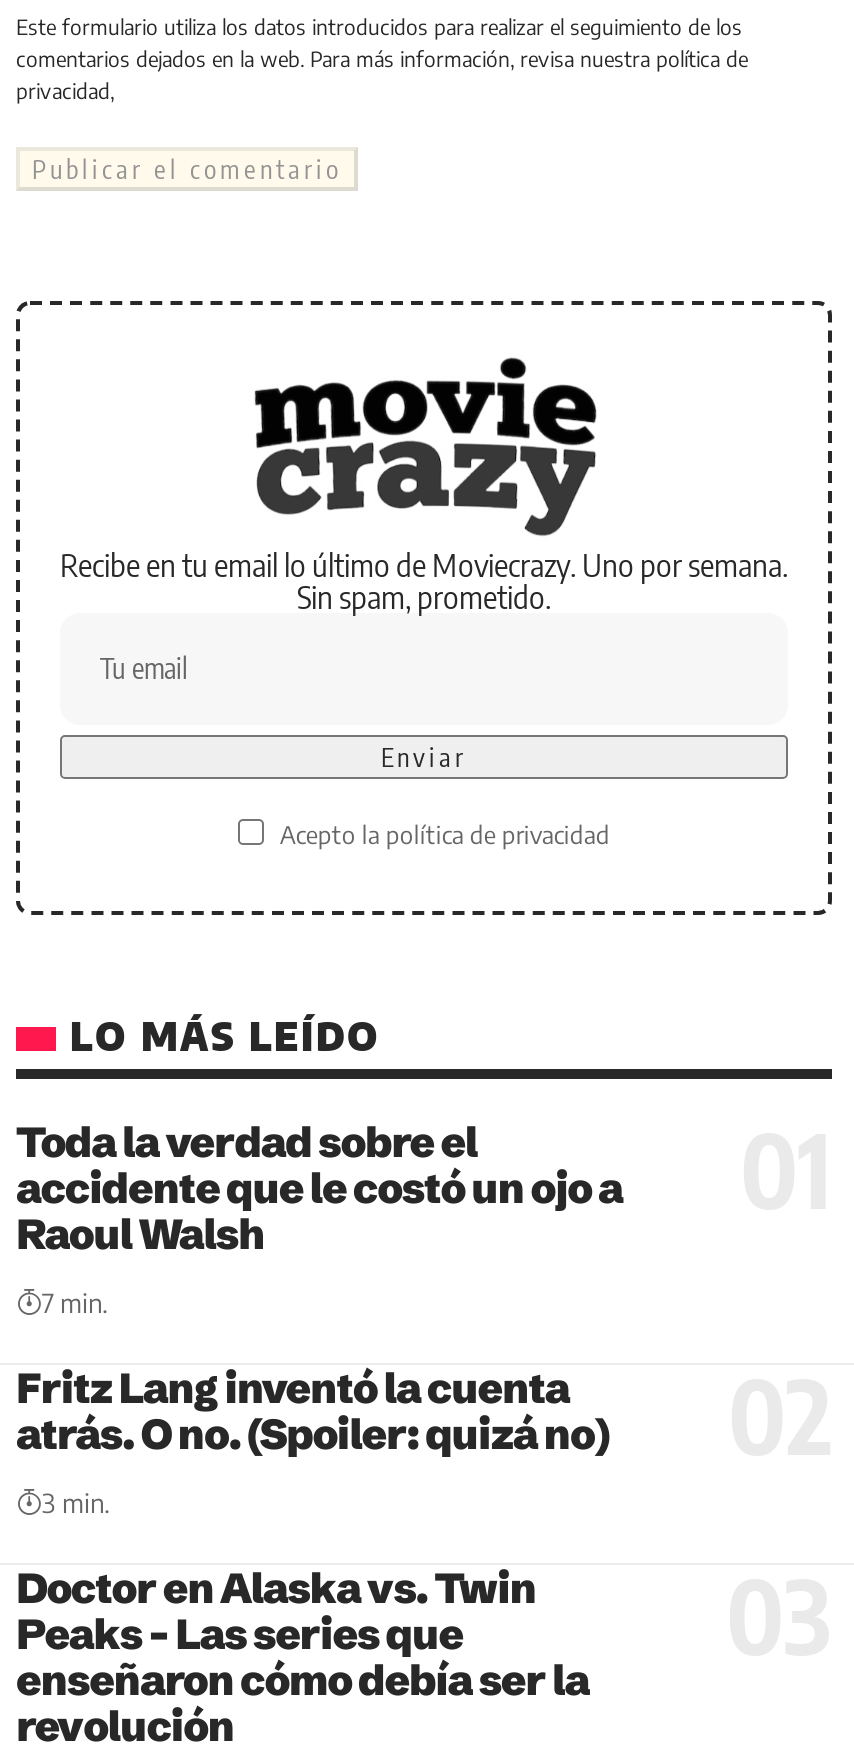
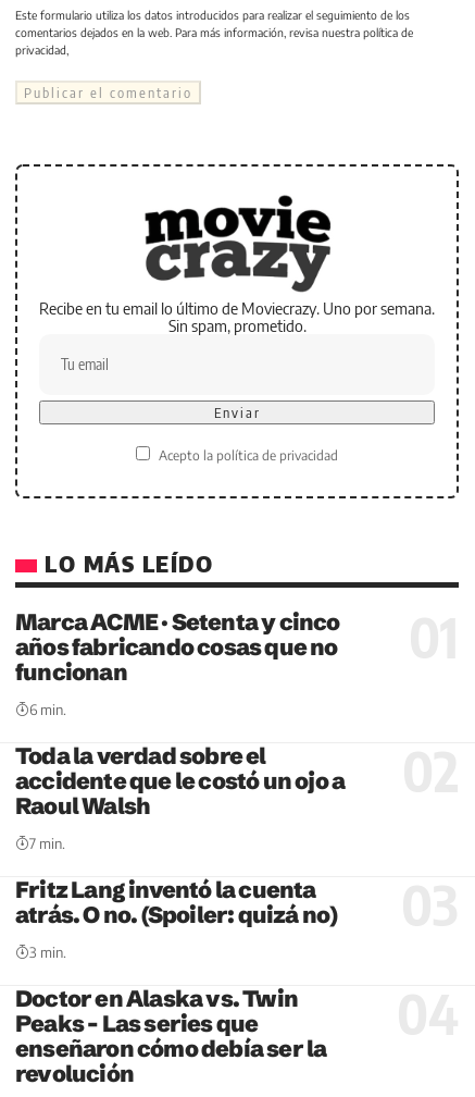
none -> [15,607,340,718] Marca ACME · Setenta y cinco | años fabricando cosas que no | funcionan | 6 min.

